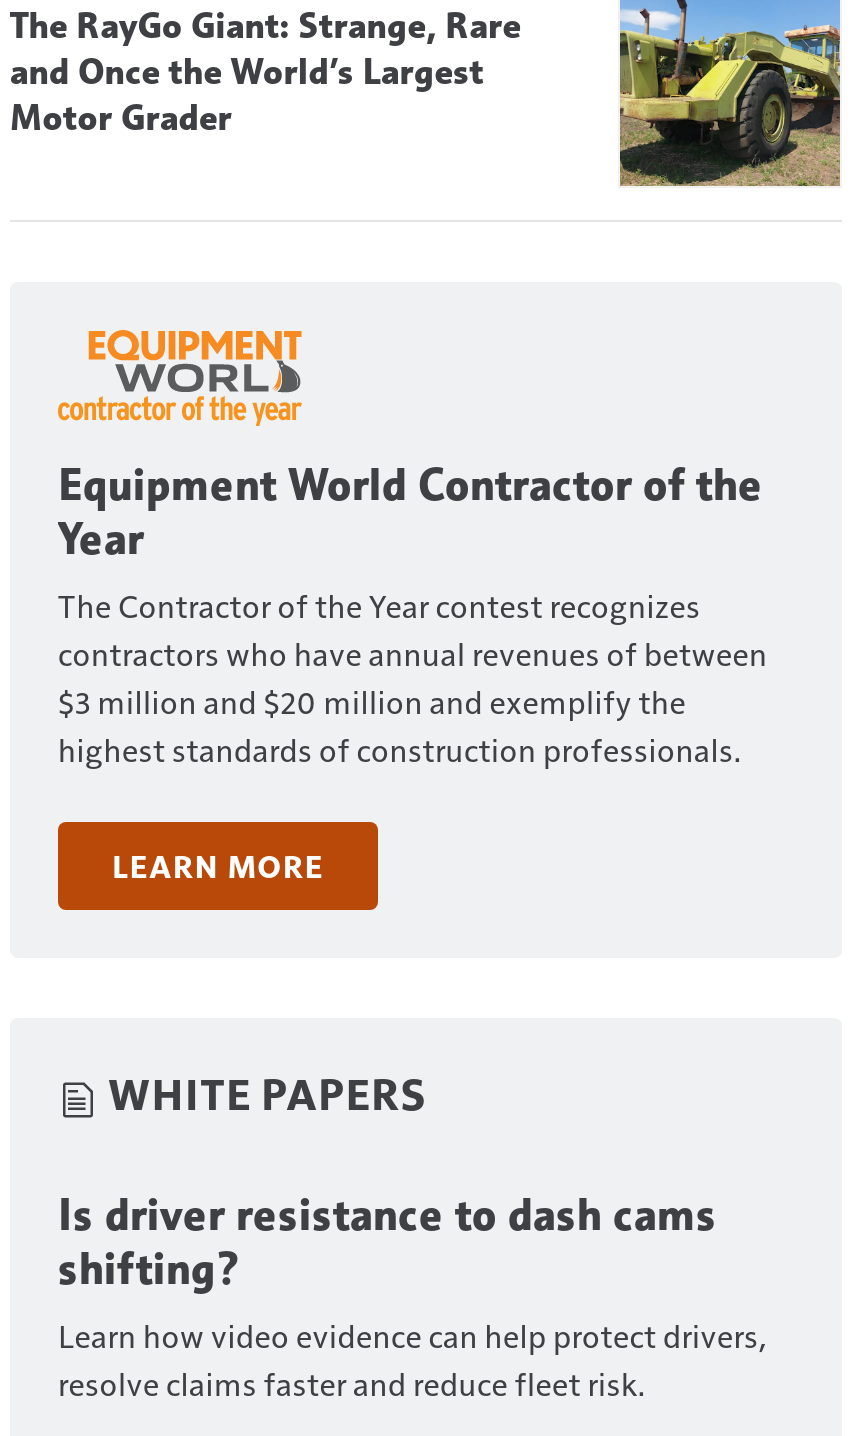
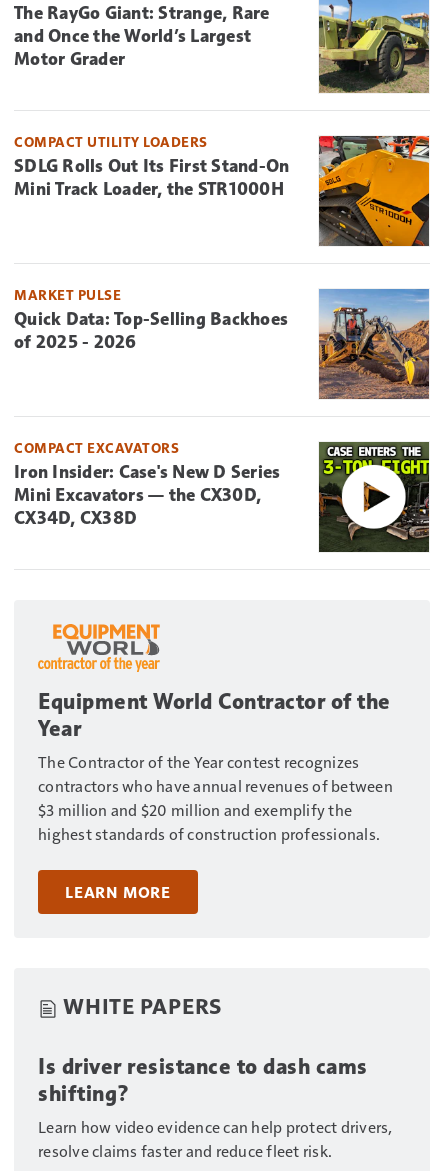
none -> [14,133,430,247] [image] | COMPACT UTILITY LOADERS | SDLG Rolls Out Its First Stand-On | Mini Track Loader, the STR1000H
none -> [14,286,430,400] [image] | MARKET PULSE | Quick Data: Top-Selling Backhoes | of 2025 - 2026
none -> [14,439,430,553] [image] | COMPACT EXCAVATORS | Iron Insider: Case's New D Series | Mini Excavators — the CX30D, | CX34D, CX38D

